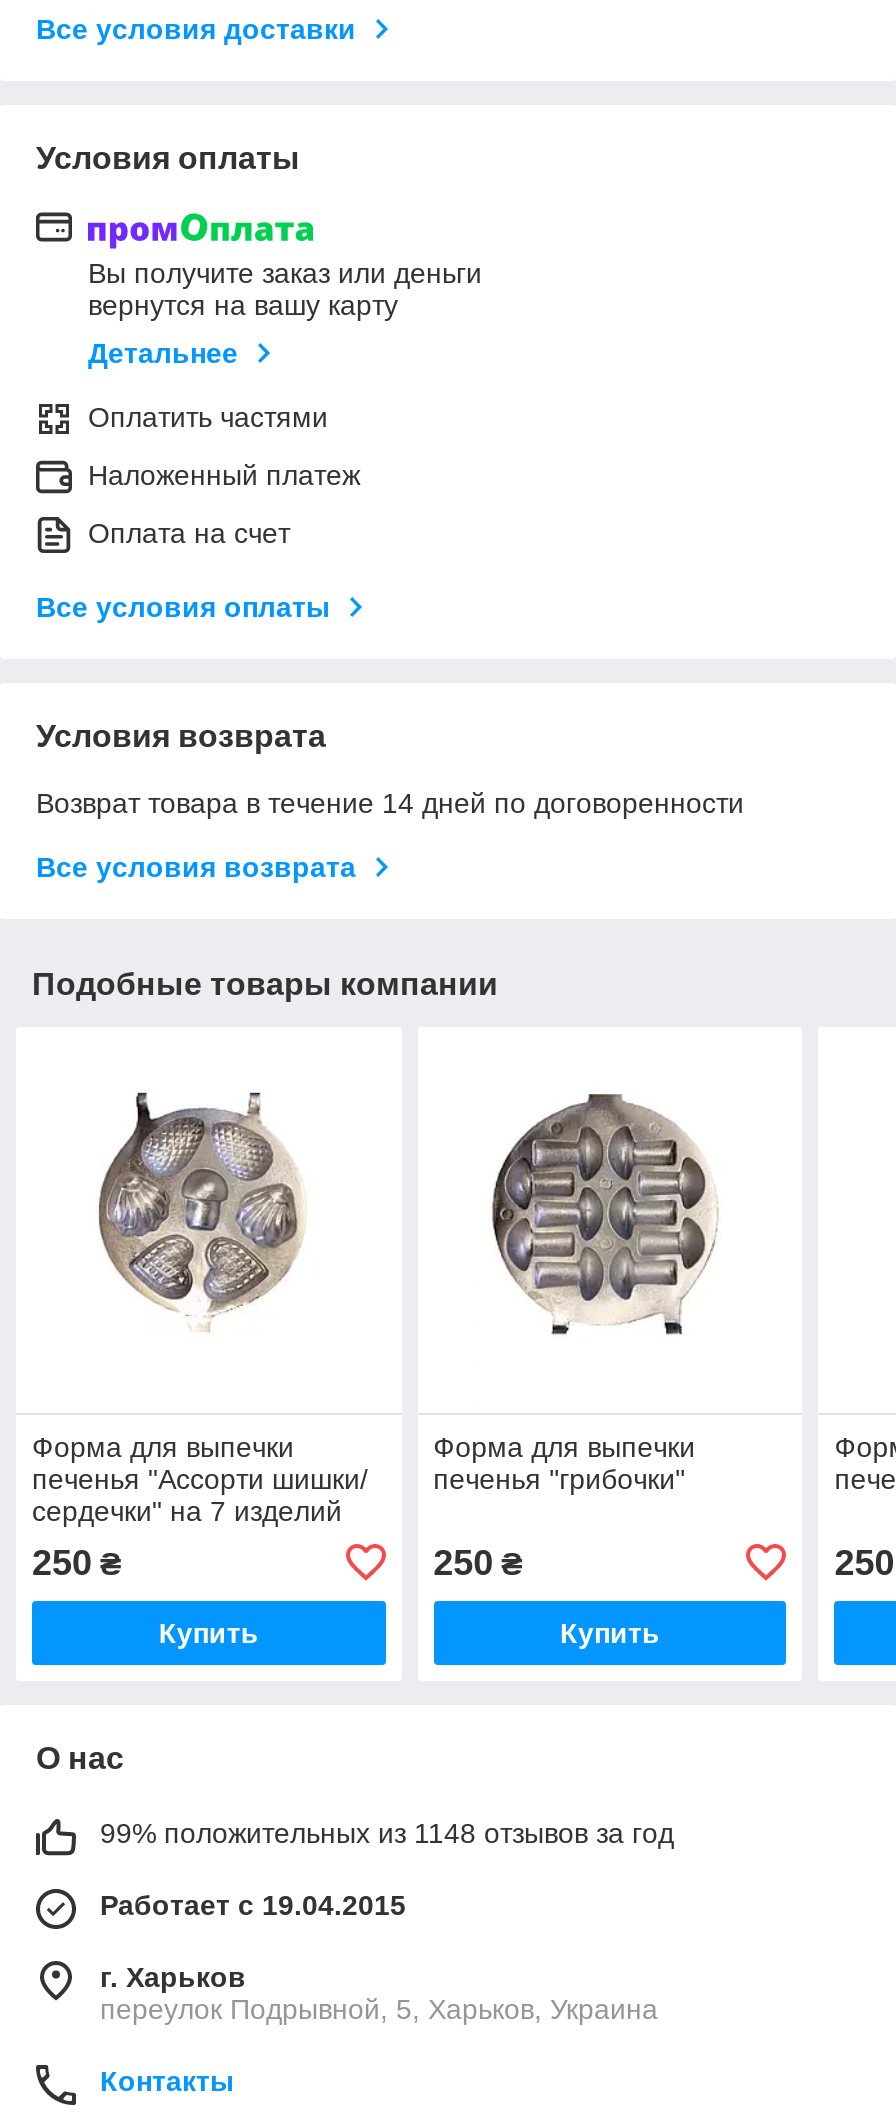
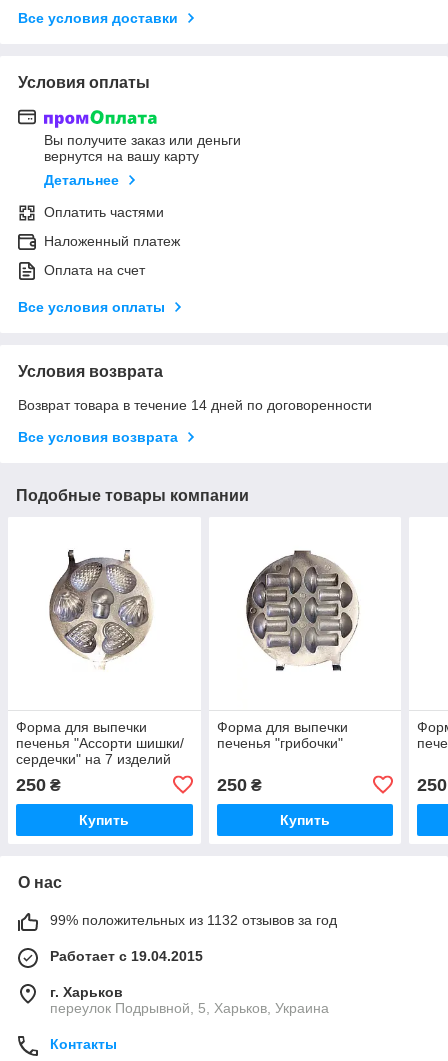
[100,1817,674,1849] 99% положительных из 1148 отзывов за год -> [50,912,337,928] 99% положительных из 1132 отзывов за год

